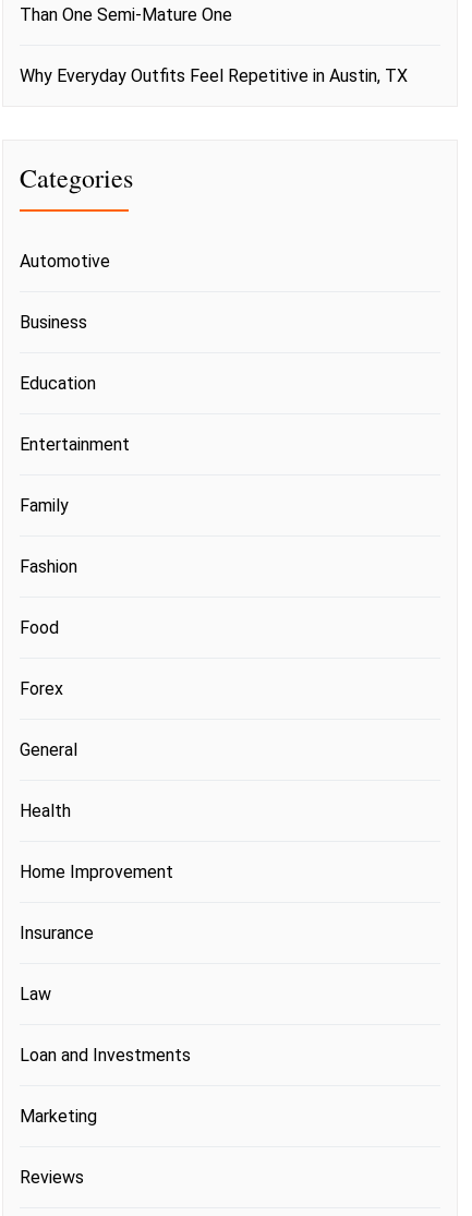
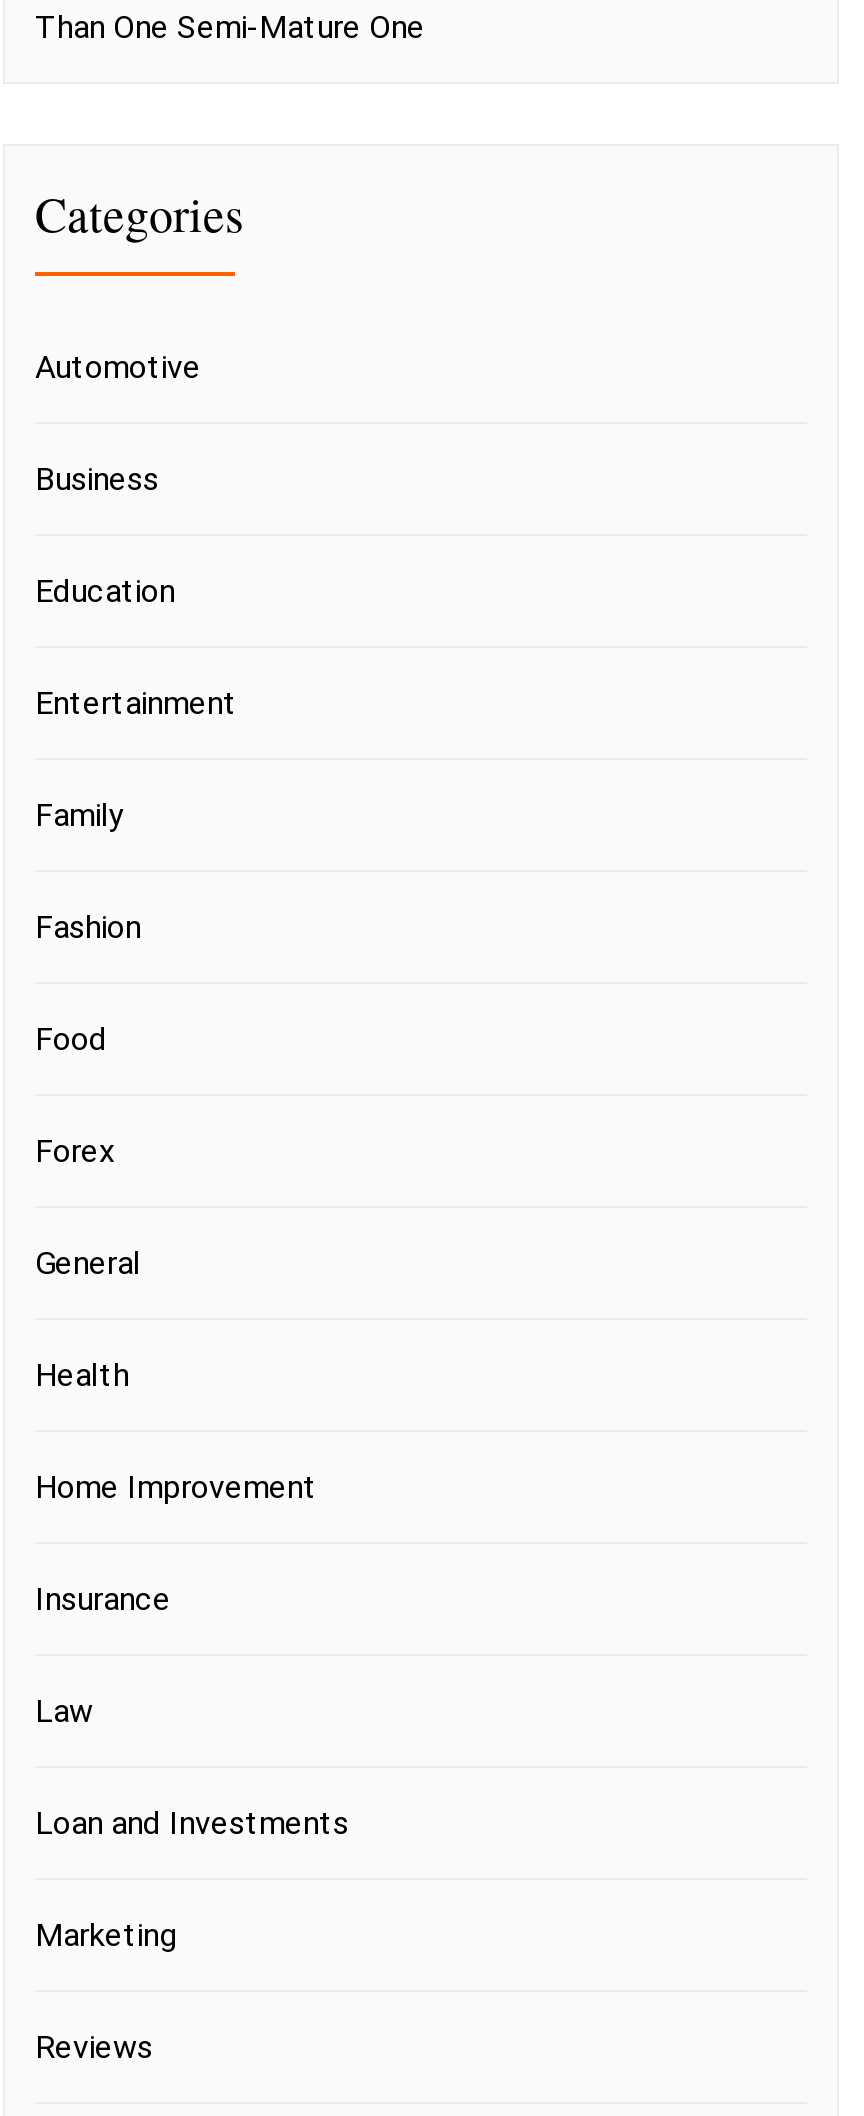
[20,65,408,86] Why Everyday Outfits Feel Repetitive in Austin, TX -> none

